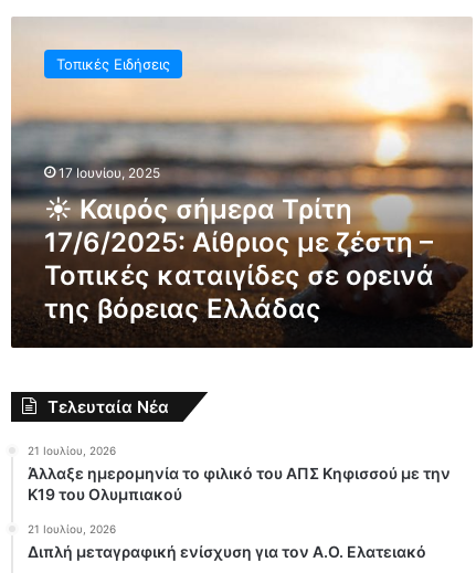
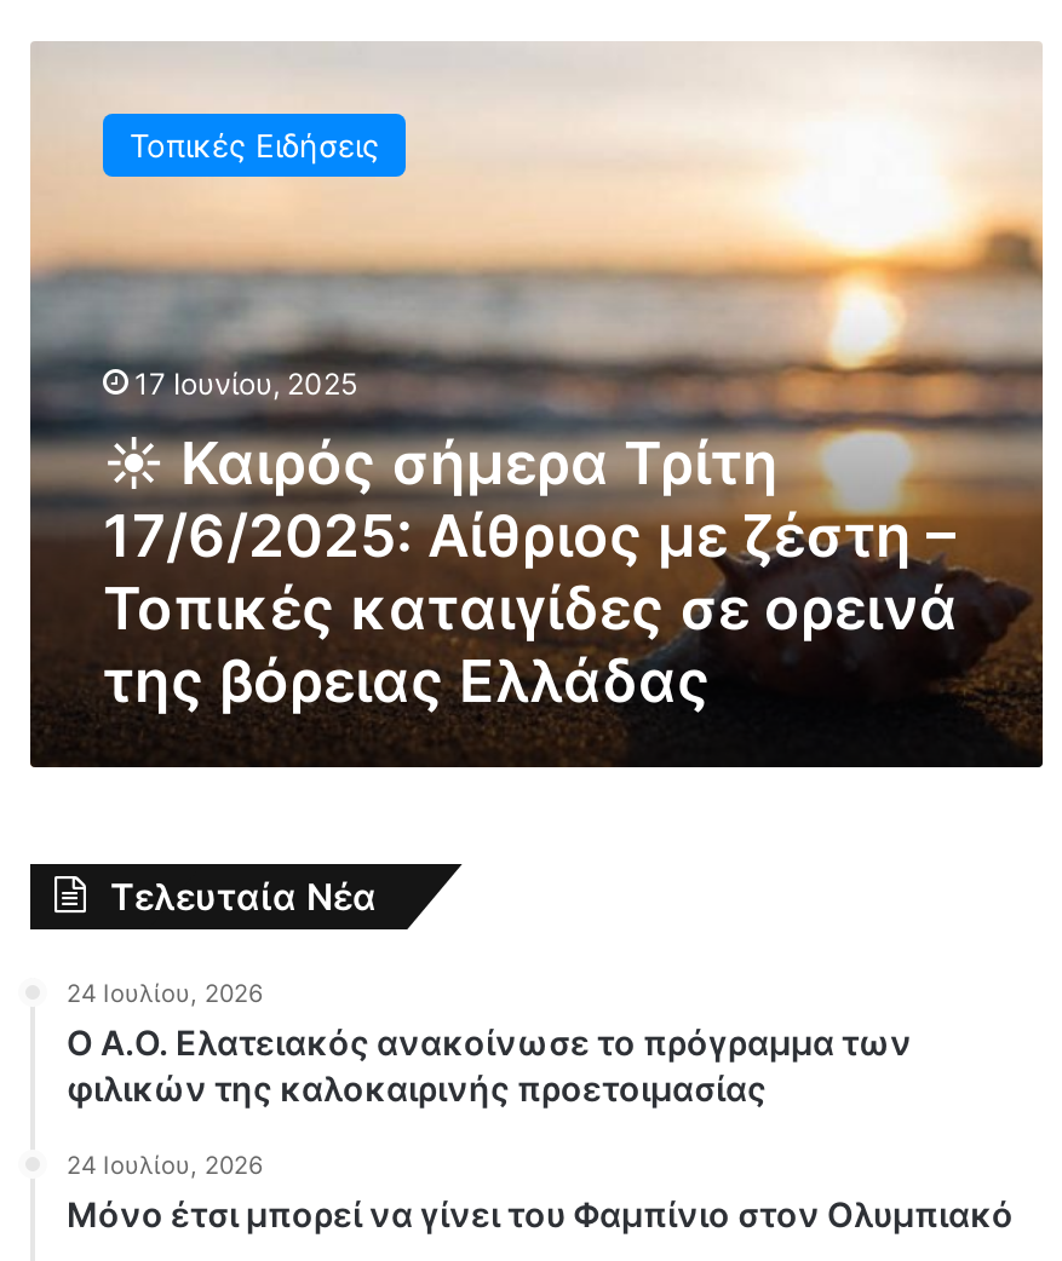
[28,444,451,503] 21 Ιουλίου, 2026 | Άλλαξε ημερομηνία το φιλικό του ΑΠΣ Κηφισσού με την | Κ19 του Ολυμπιακού -> [67,978,912,1109] 24 Ιουλίου, 2026 | Ο Α.Ο. Ελατειακός ανακοίνωσε το πρόγραμμα των | φιλικών της καλοκαιρινής προετοιμασίας
[28,522,426,561] 21 Ιουλίου, 2026 | Διπλή μεταγραφική ενίσχυση για τον Α.Ο. Ελατειακό -> [67,1150,1014,1234] 24 Ιουλίου, 2026 | Μόνο έτσι μπορεί να γίνει του Φαμπίνιο στον Ολυμπιακό

